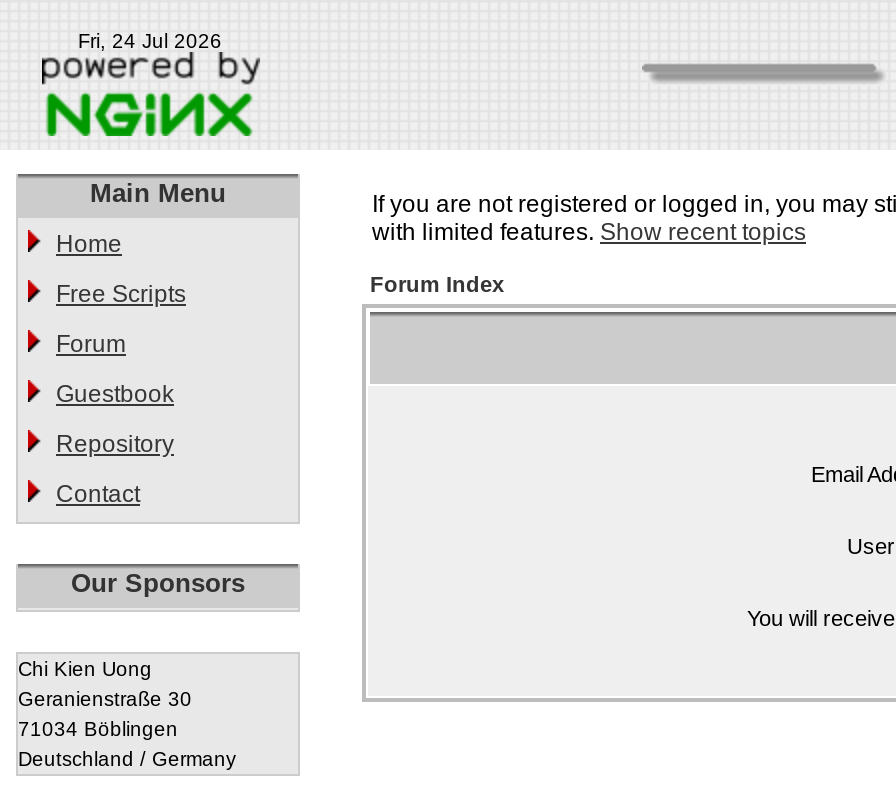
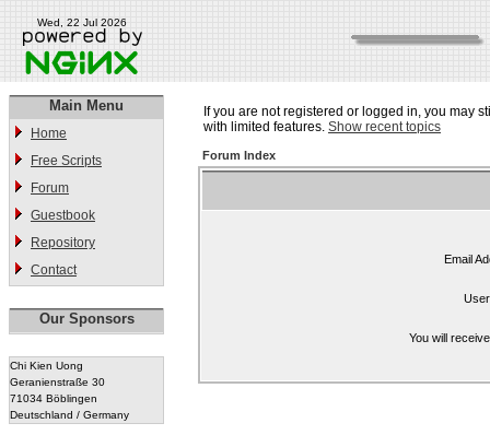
[78,30,222,52] Fri, 24 Jul 2026 -> [37,16,127,28] Wed, 22 Jul 2026

